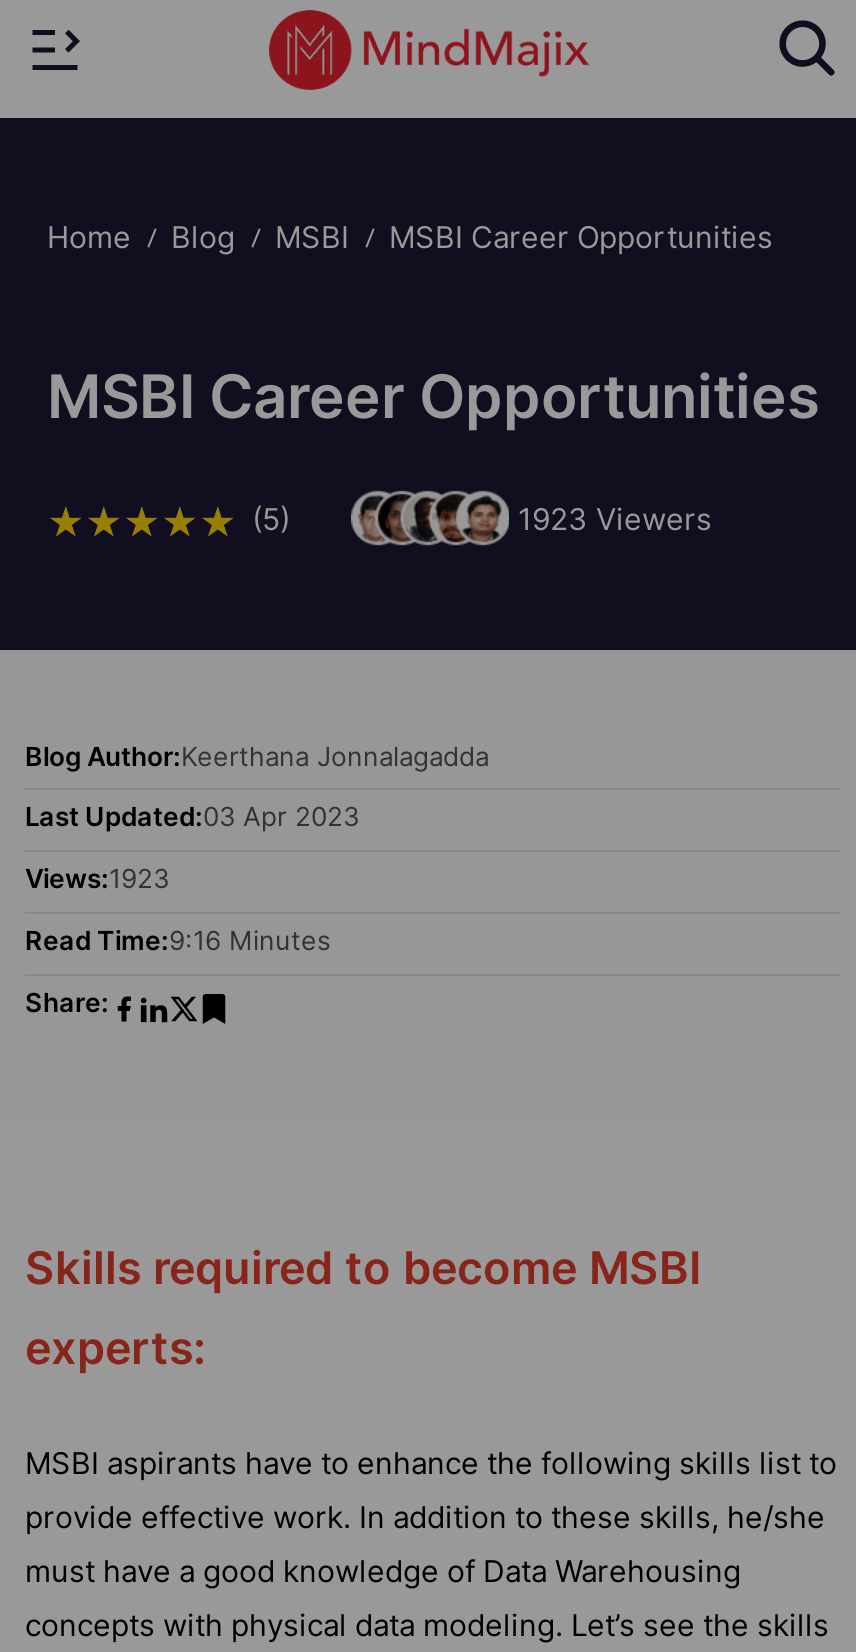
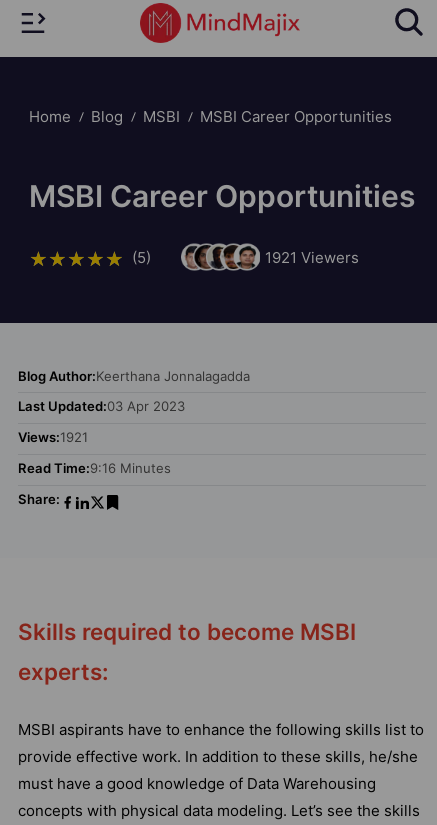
[518,499,712,537] 1923 Viewers -> [264,247,358,266] 1921 Viewers
[25,862,169,894] Views:1923 -> [18,429,88,445] Views:1921

